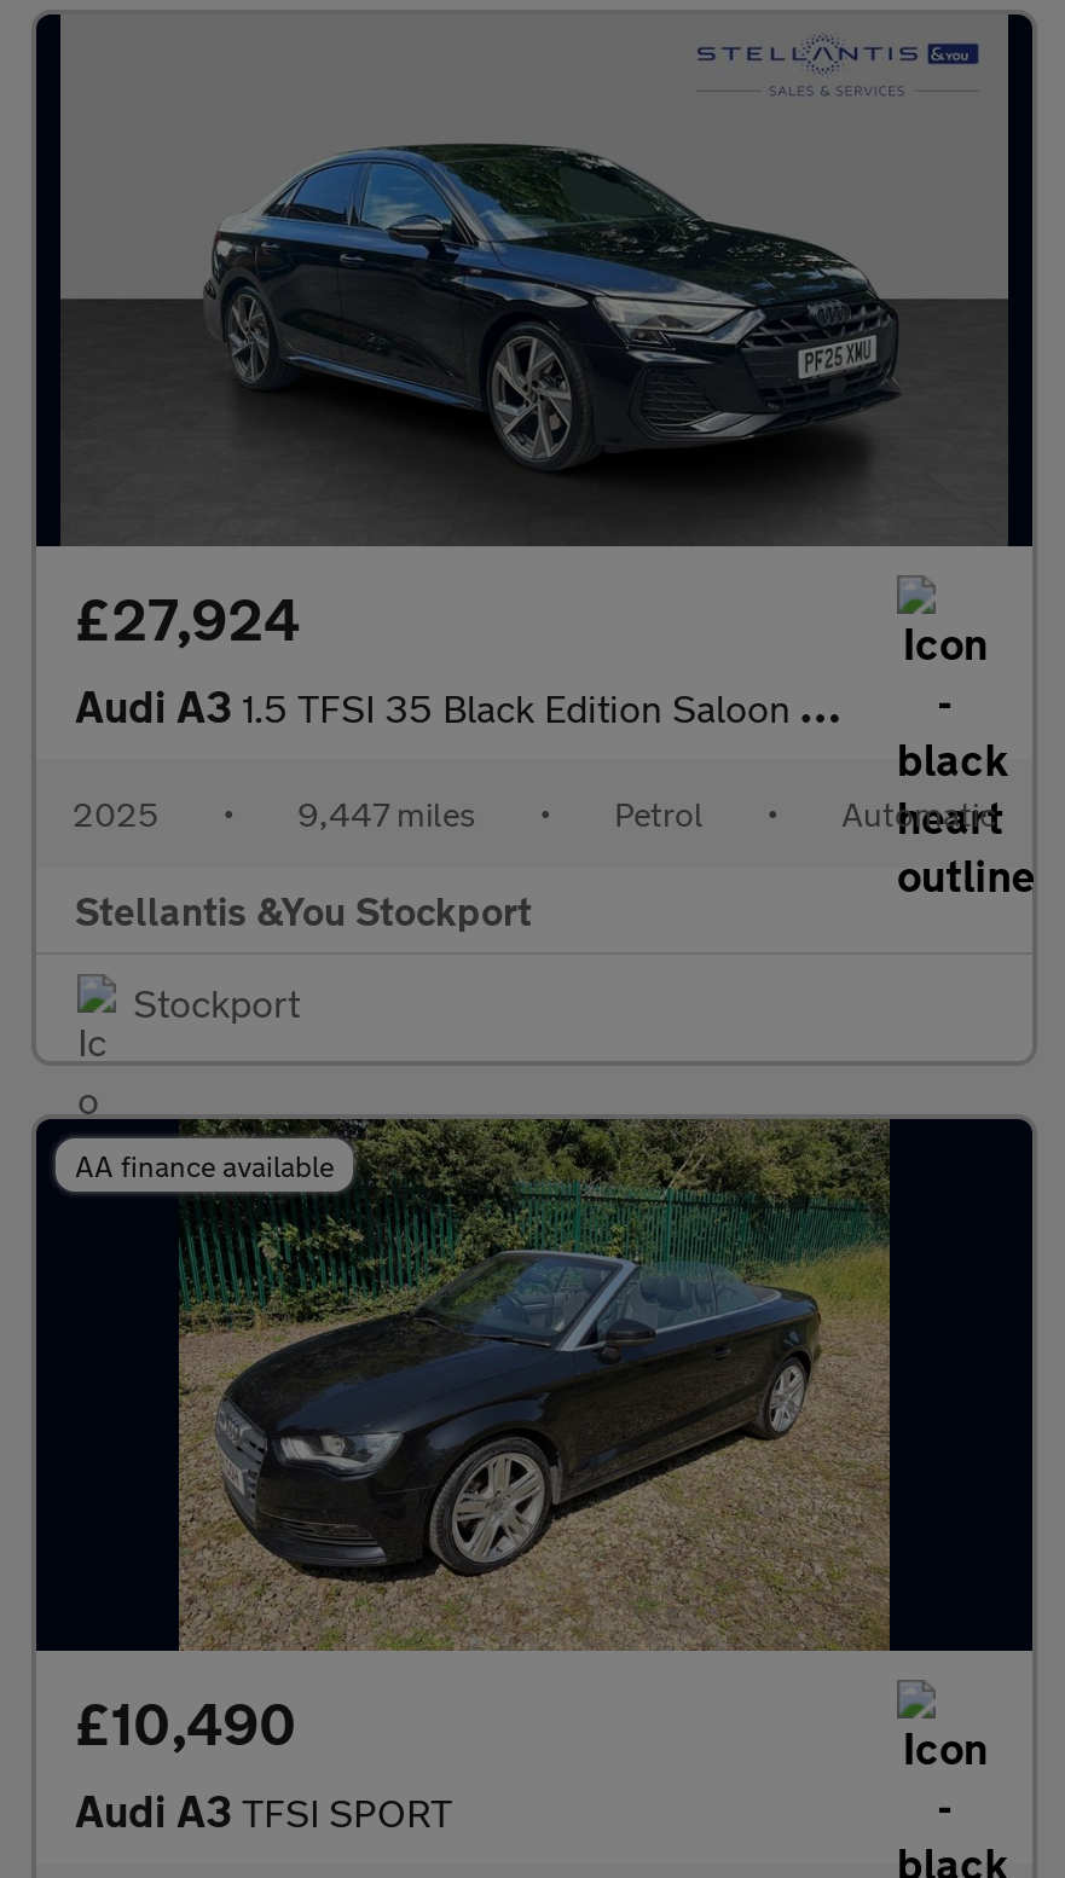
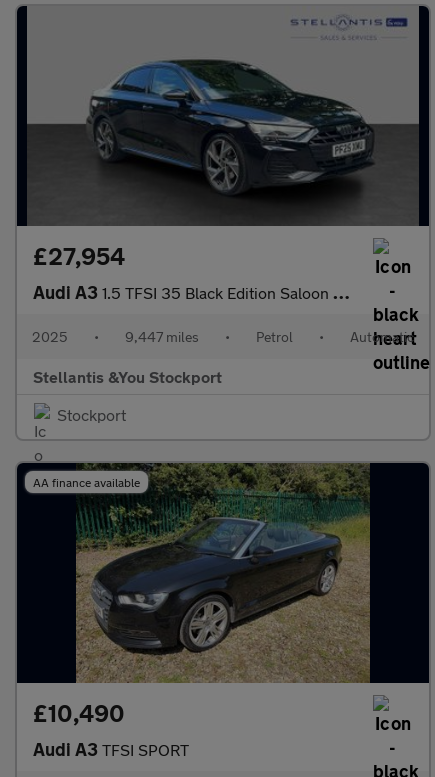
[75,585,300,653] £27,924 -> [33,242,125,270] £27,954

